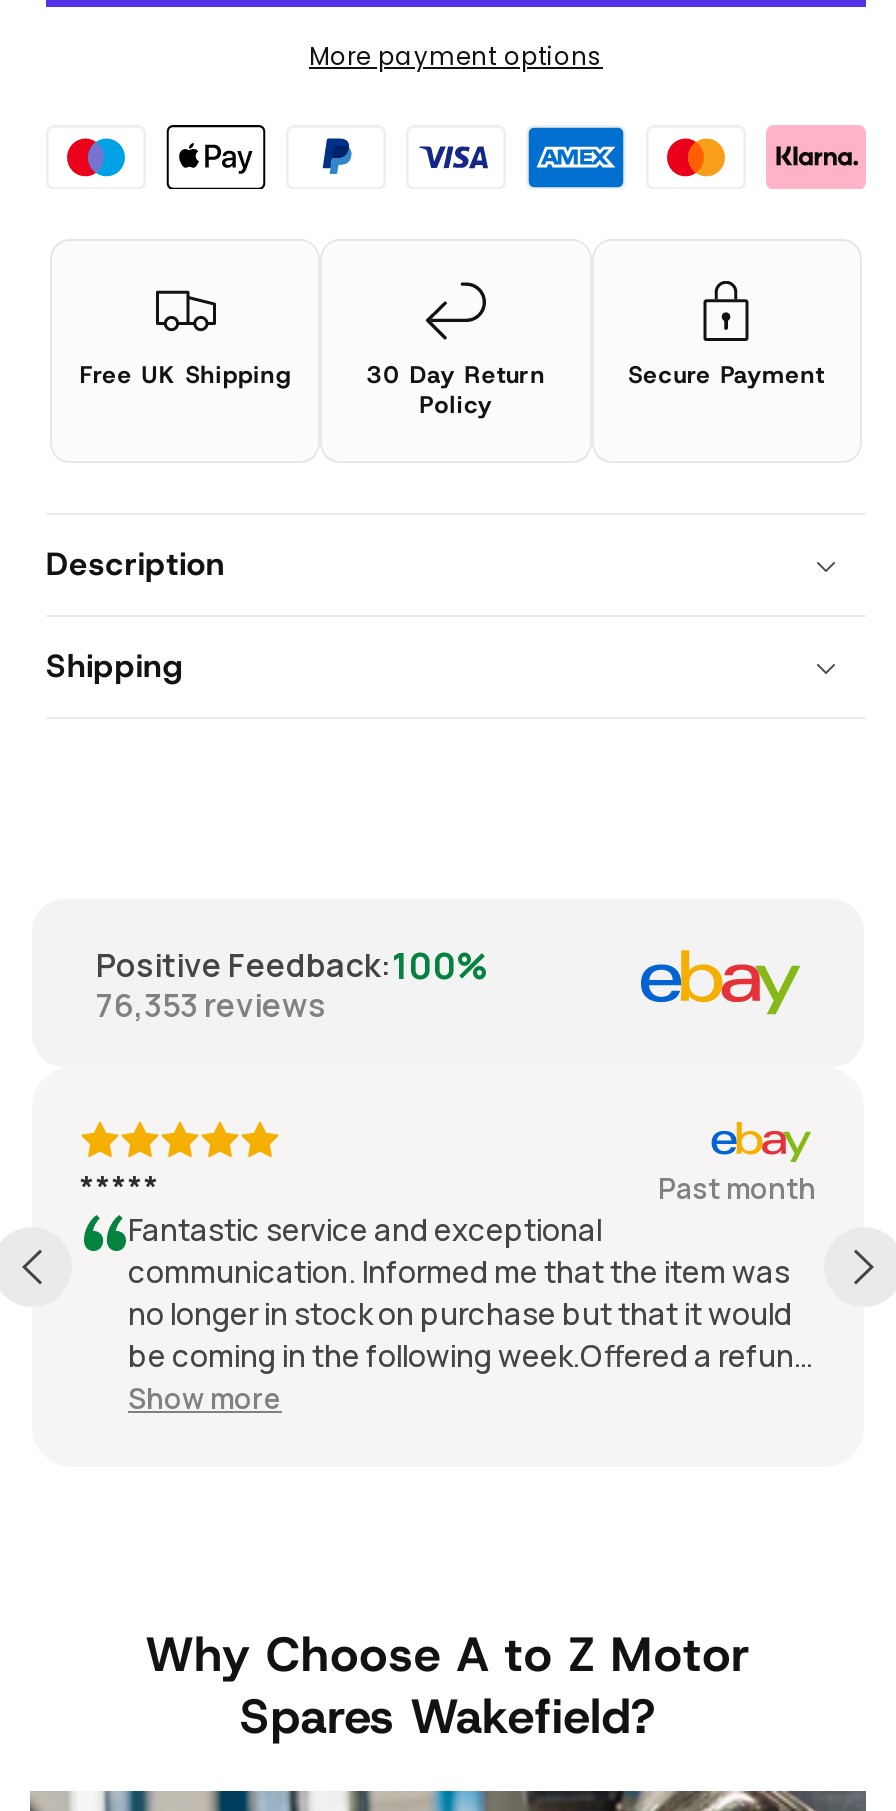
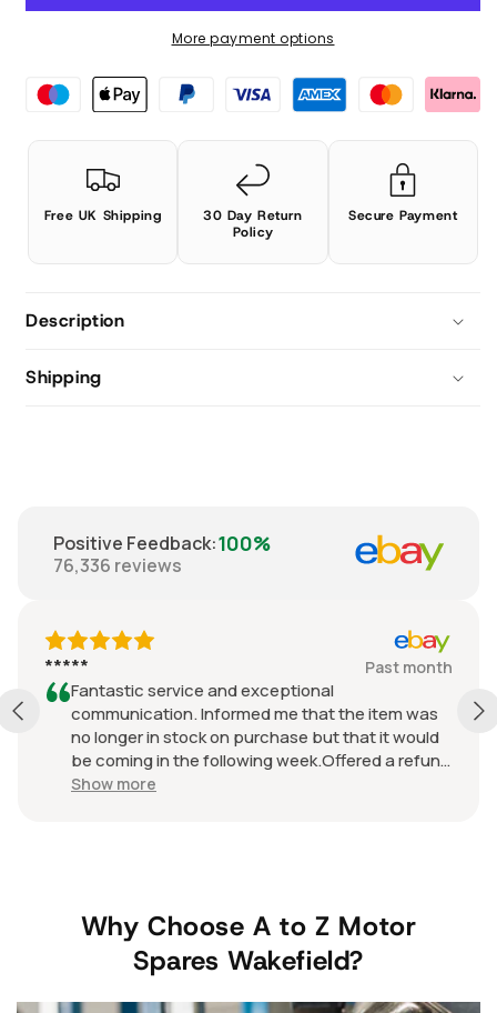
[96,982,326,1026] 76,353 reviews -> [53,553,182,577] 76,336 reviews

